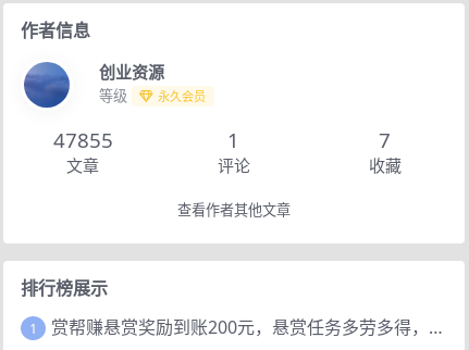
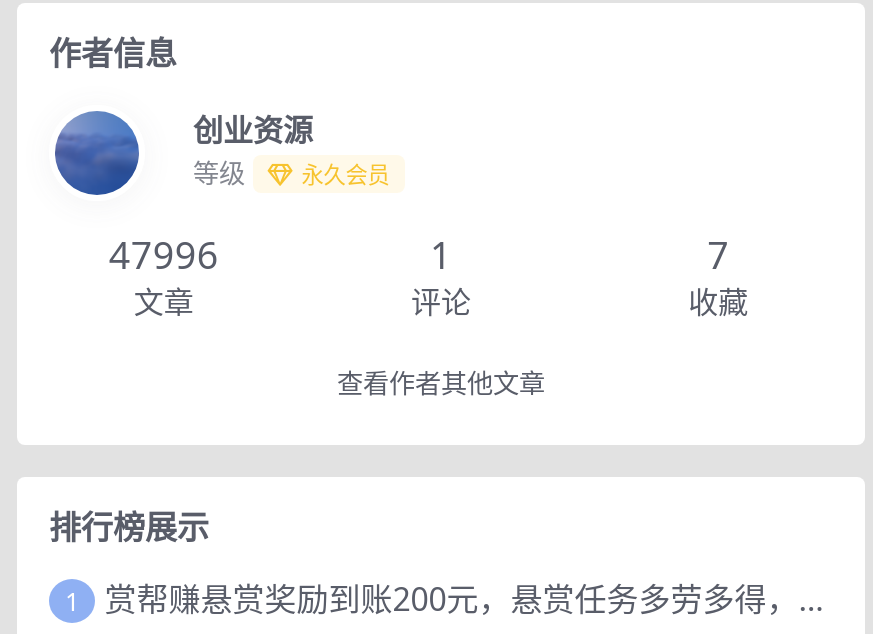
[53,126,113,153] 47855 -> [109,228,219,278] 47996

